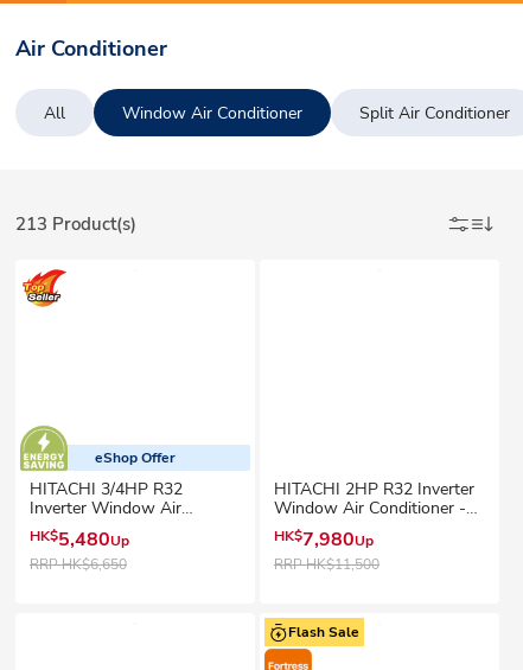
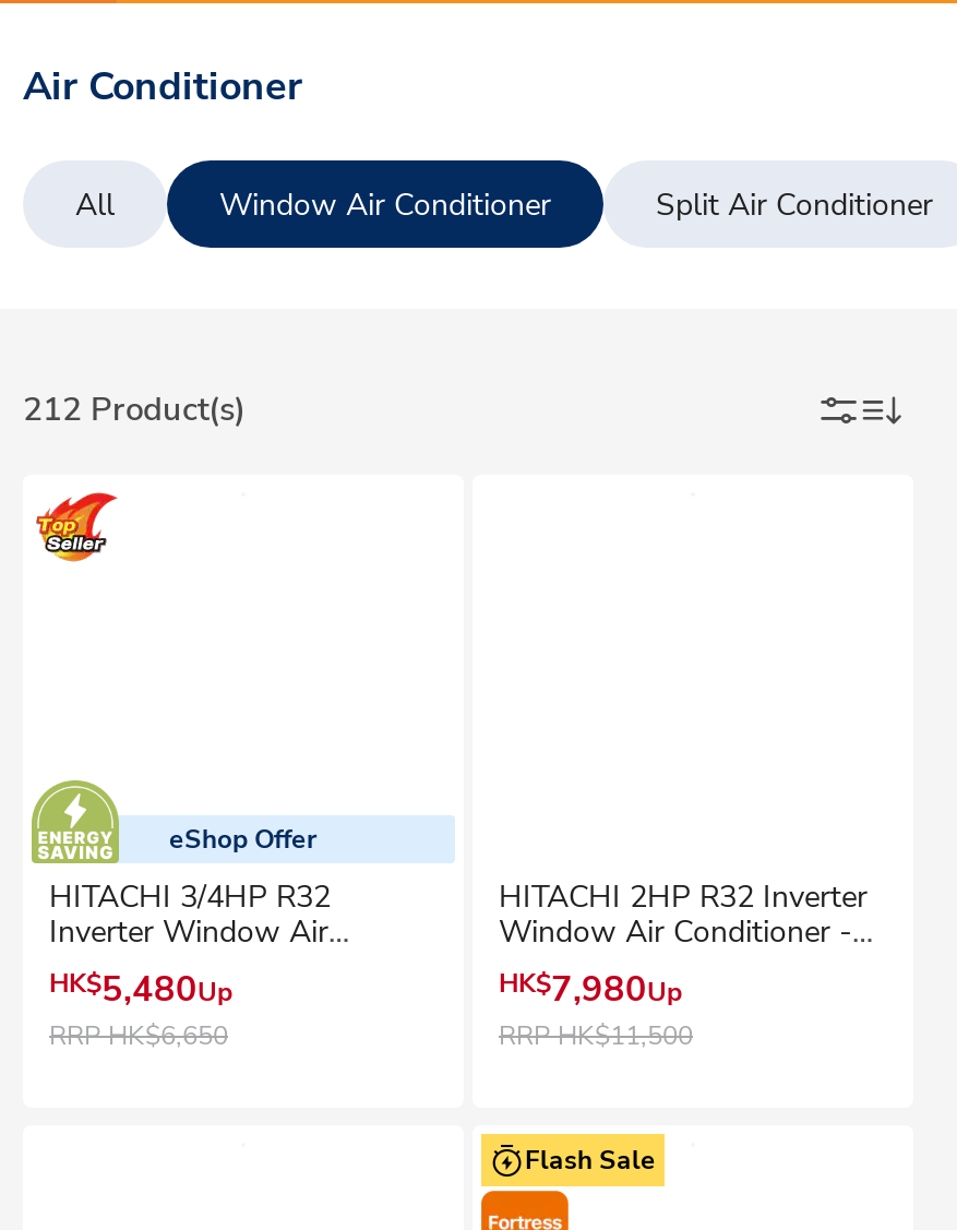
[15,212,136,236] 213 Product(s) -> [23,387,246,431] 212 Product(s)

